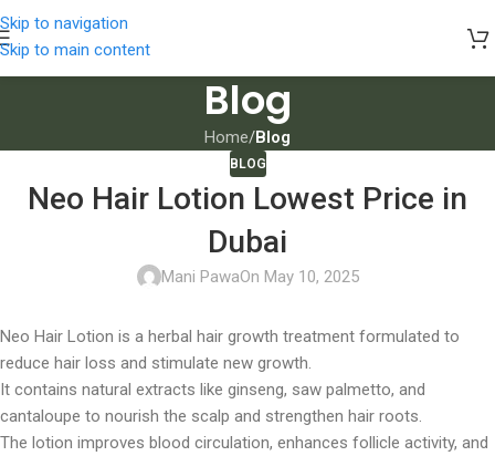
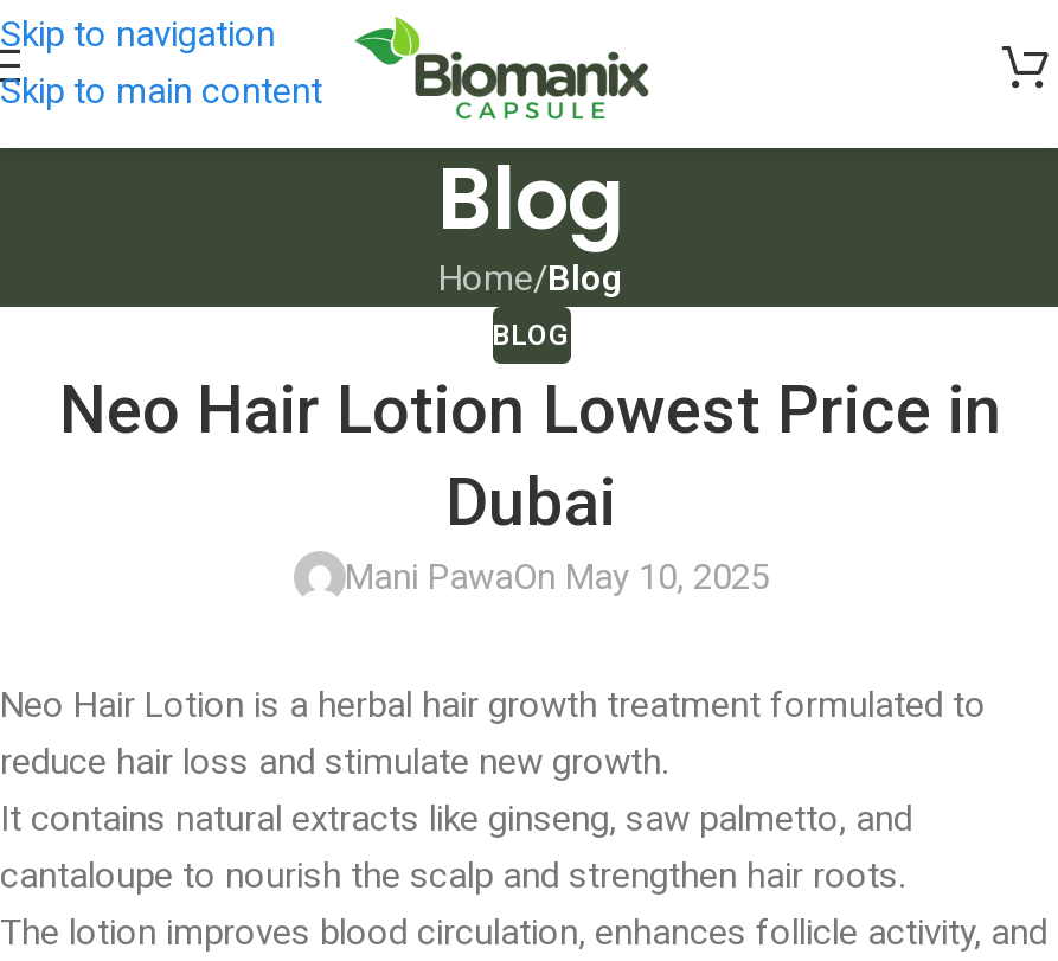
none -> [353,15,652,122] [image]

